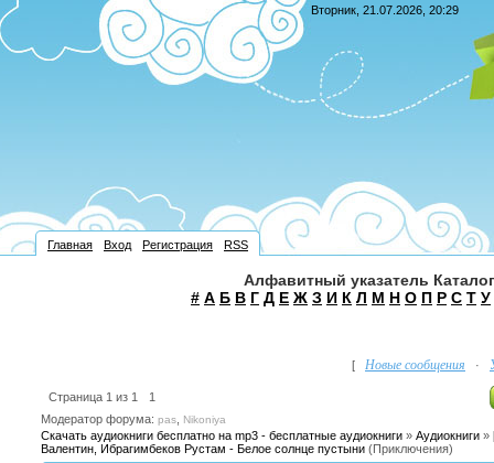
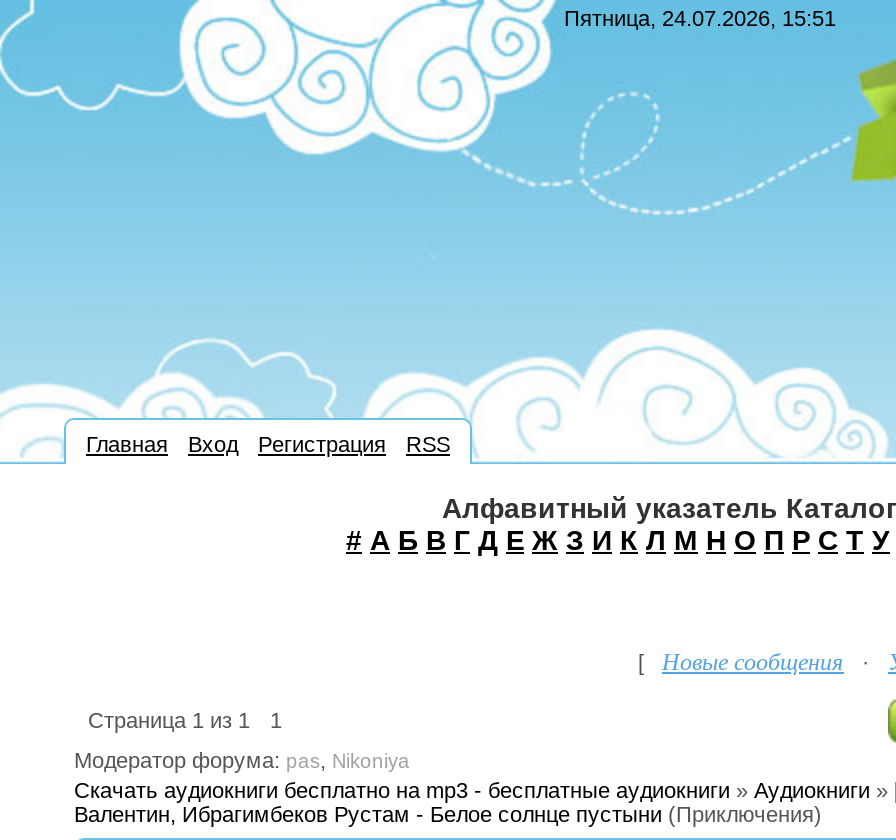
[311,3,459,17] Вторник, 21.07.2026, 20:29 -> [564,6,836,30] Пятница, 24.07.2026, 15:51

